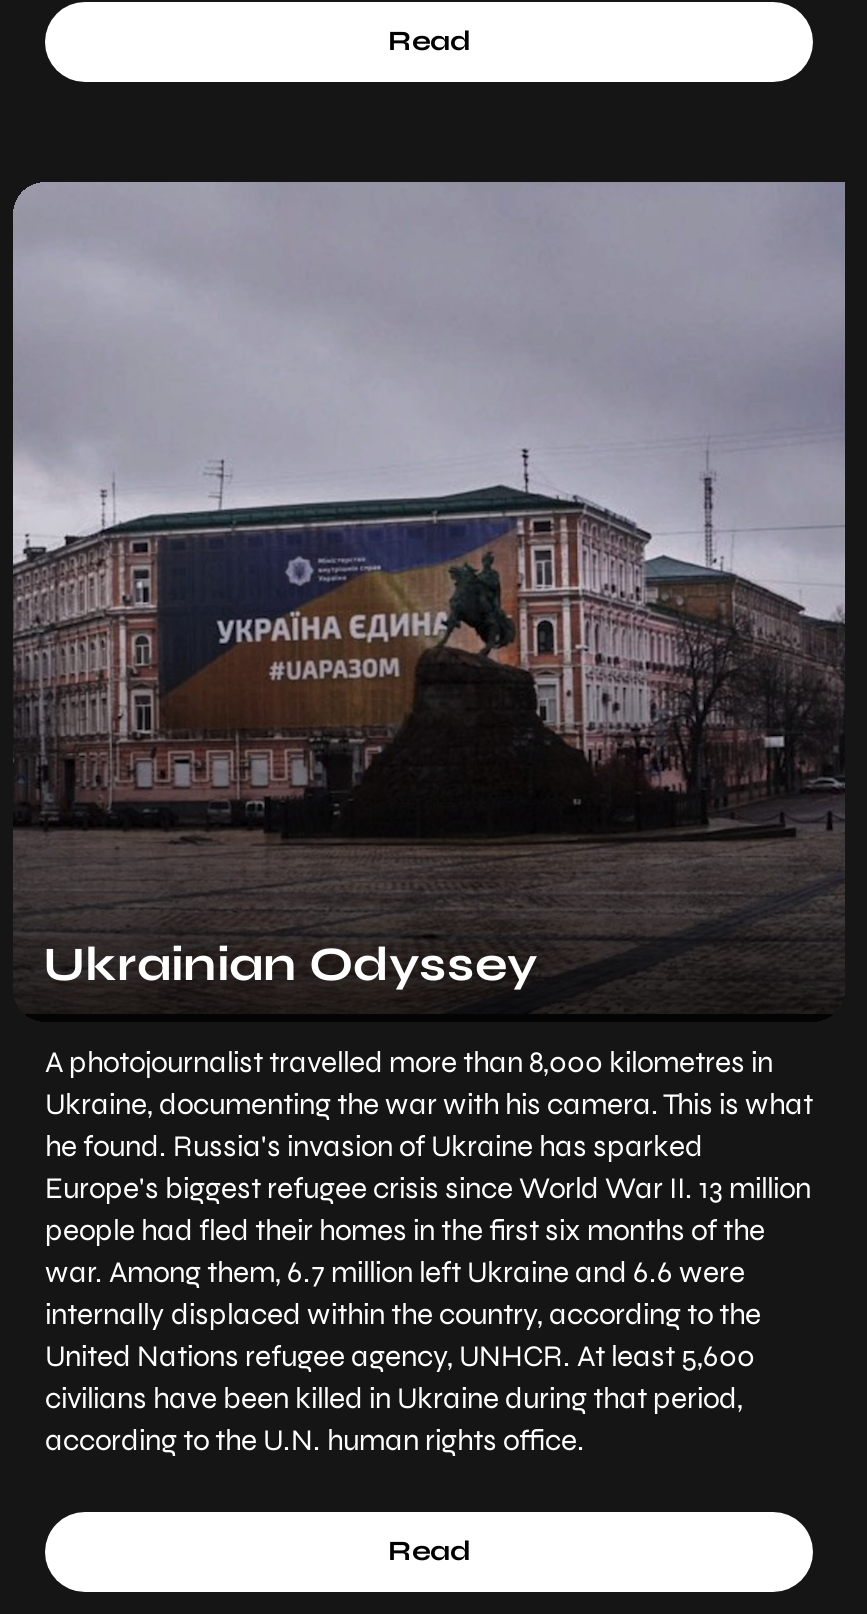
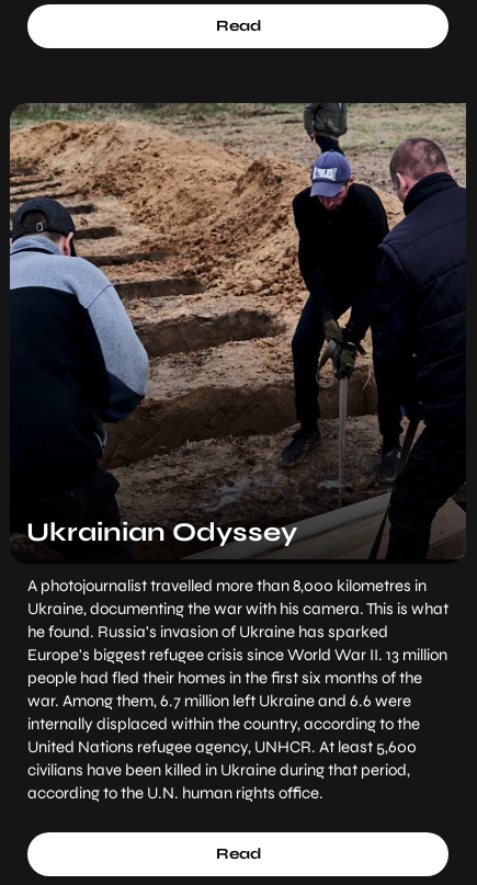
[11,180,847,1012] [image] -> [10,103,466,557] [image]

